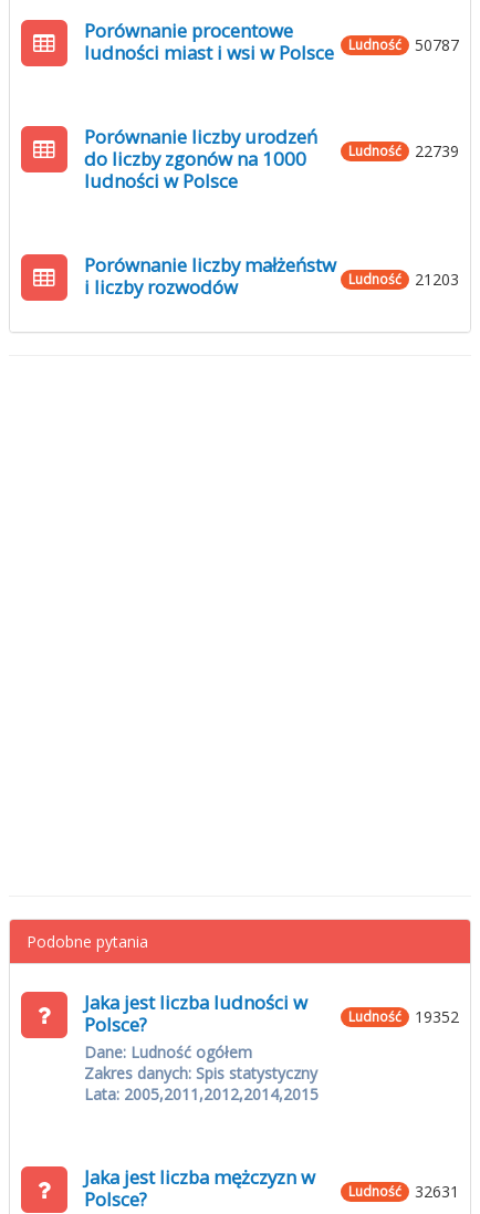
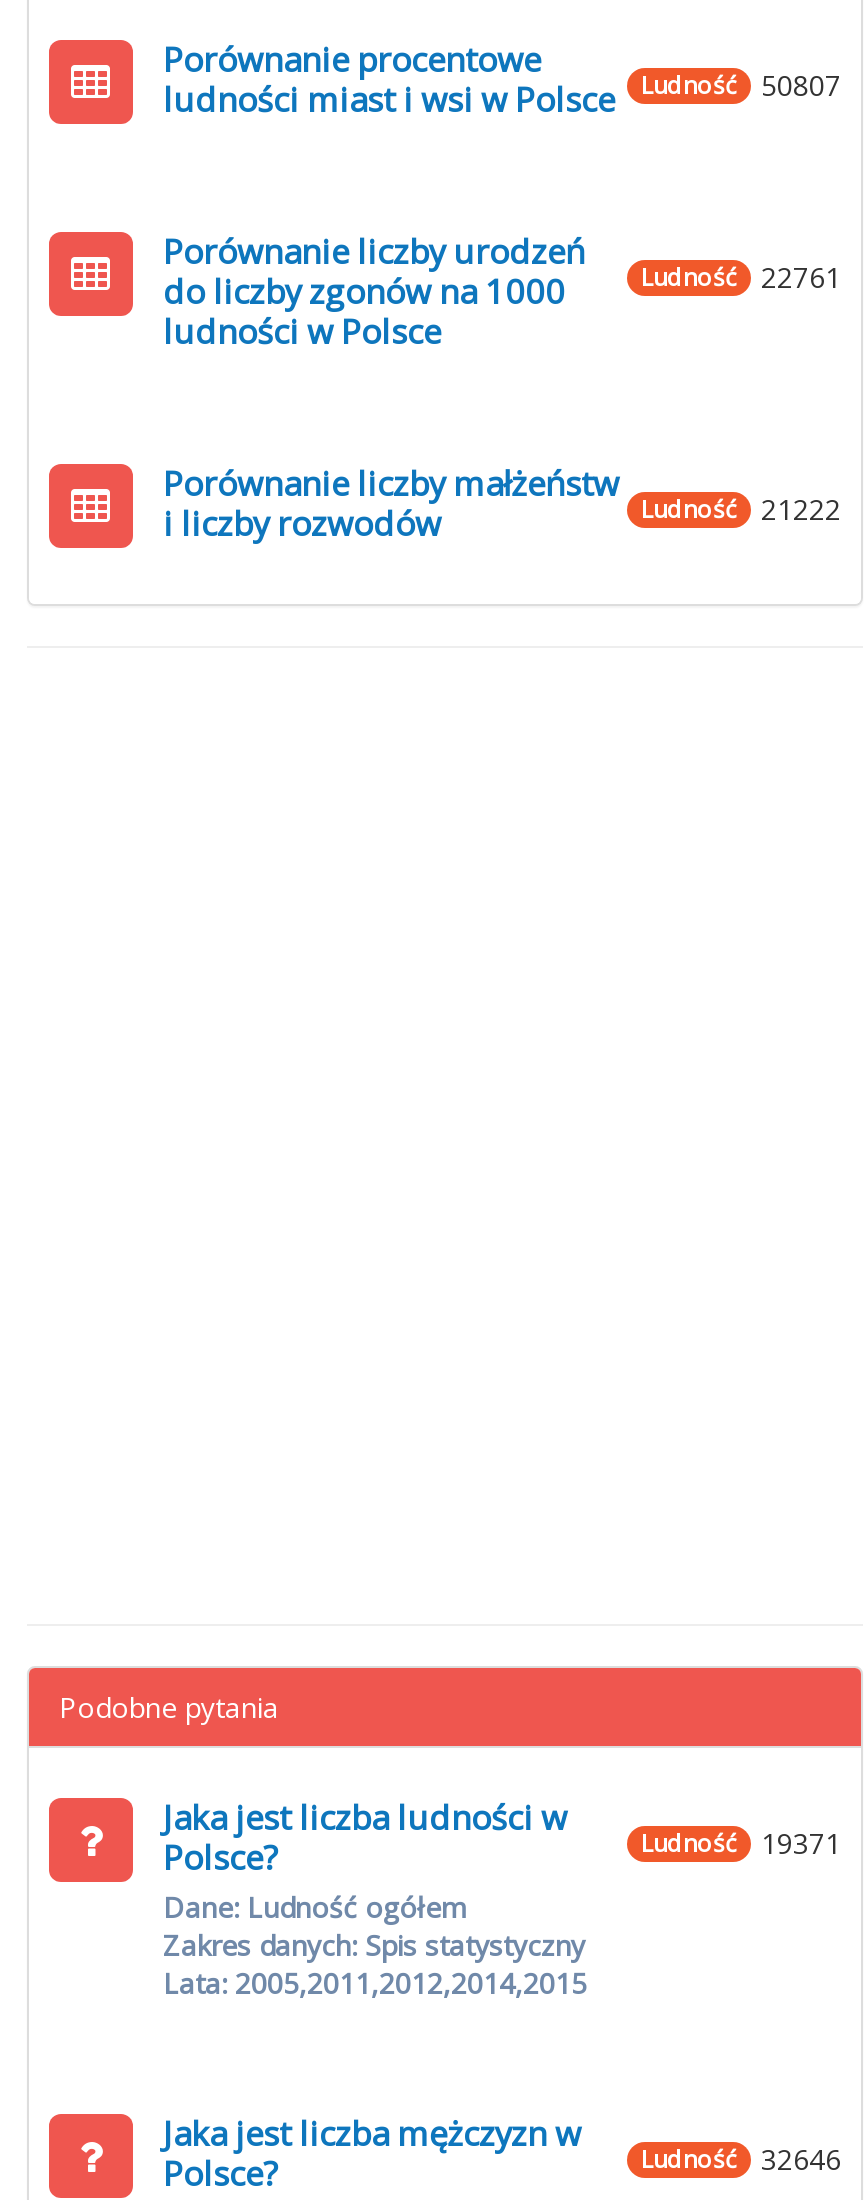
[84,34,459,65] ludności miast i wsi w Polsce Ludność 50787 -> [163,66,841,122] ludności miast i wsi w Polsce Ludność 50807
[348,140,459,161] Ludność 22739 -> [641,258,841,296] Ludność 22761
[348,269,459,290] Ludność 21203 -> [641,490,841,528] Ludność 21222
[348,1006,459,1027] Ludność 19352 -> [641,1824,841,1862] Ludność 19371
[348,1181,459,1202] Ludność 32631 -> [641,2140,841,2178] Ludność 32646

